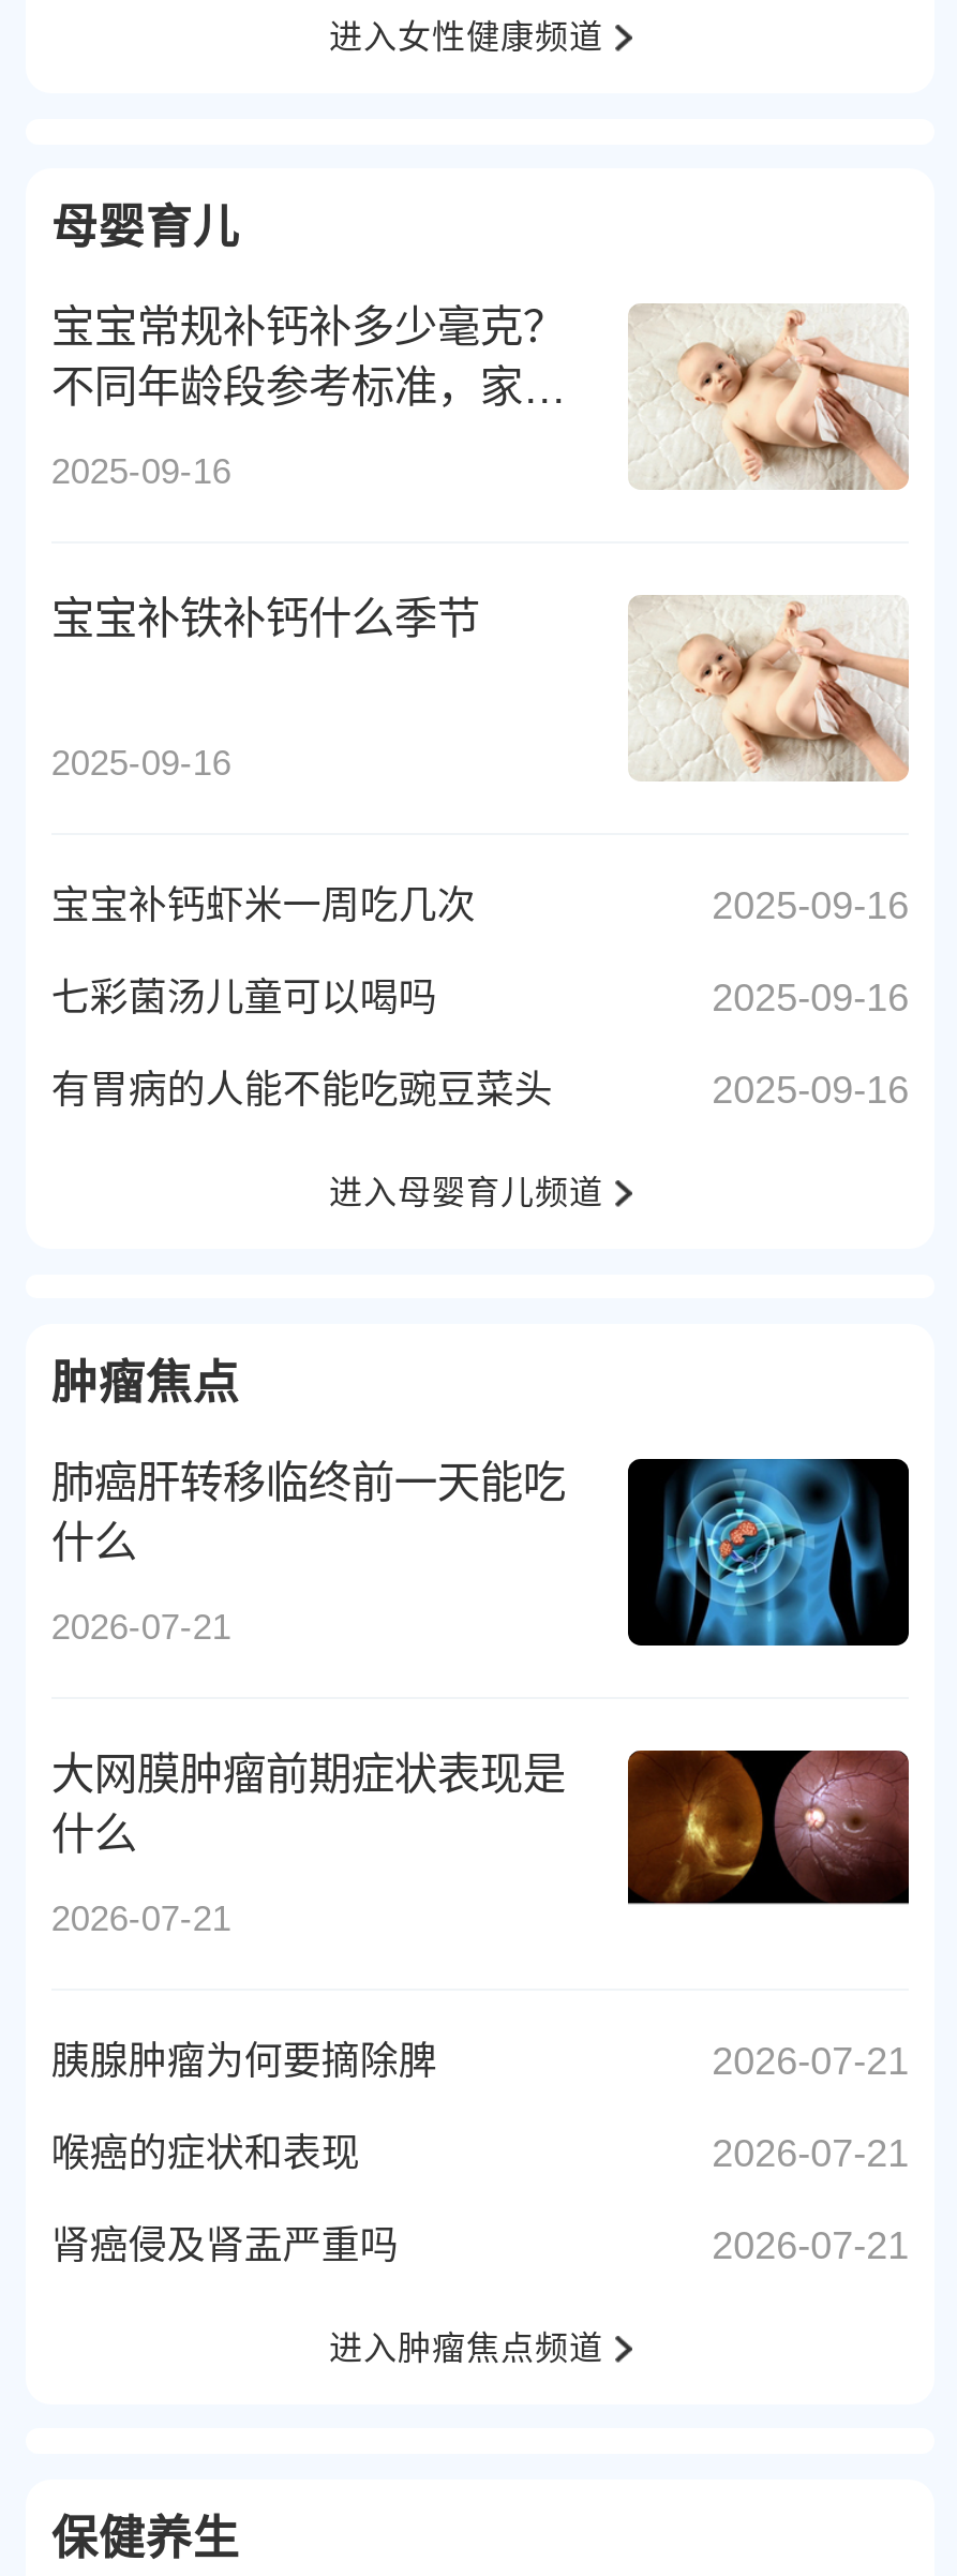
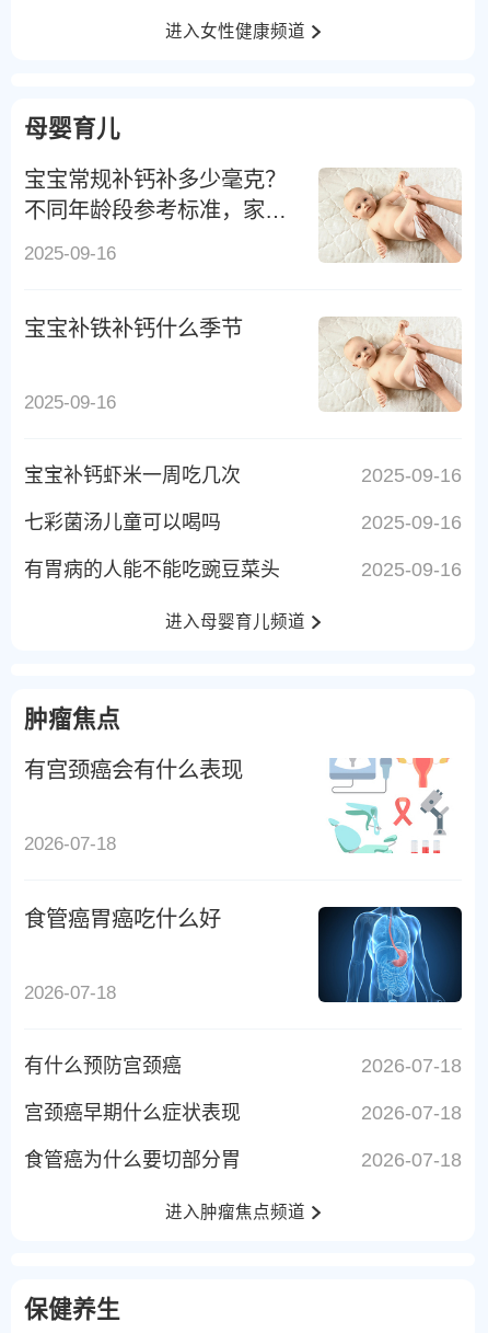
[51,1459,566,1567] 肺癌肝转移临终前一天能吃 | 什么 -> [24,758,243,782] 有宫颈癌会有什么表现
[626,1457,911,1648] [image] -> [318,757,462,854] [image]
[51,1606,231,1647] 2026-07-21 -> [24,833,116,854] 2026-07-18
[51,1751,566,1858] 大网膜肿瘤前期症状表现是 | 什么 -> [24,907,221,931] 食管癌胃癌吃什么好
[628,1748,911,1937] [image] -> [317,906,463,1003] [image]
[51,1898,231,1939] 2026-07-21 -> [24,982,116,1003] 2026-07-18
[51,2040,909,2083] 2026-07-21 | 胰腺肿瘤为何要摘除脾 -> [24,1055,462,1077] 2026-07-18 | 有什么预防宫颈癌
[51,2133,909,2176] 2026-07-21 | 喉癌的症状和表现 -> [24,1102,462,1124] 2026-07-18 | 宫颈癌早期什么症状表现
[51,2225,909,2268] 2026-07-21 | 肾癌侵及肾盂严重吗 -> [24,1149,462,1171] 2026-07-18 | 食管癌为什么要切部分胃

